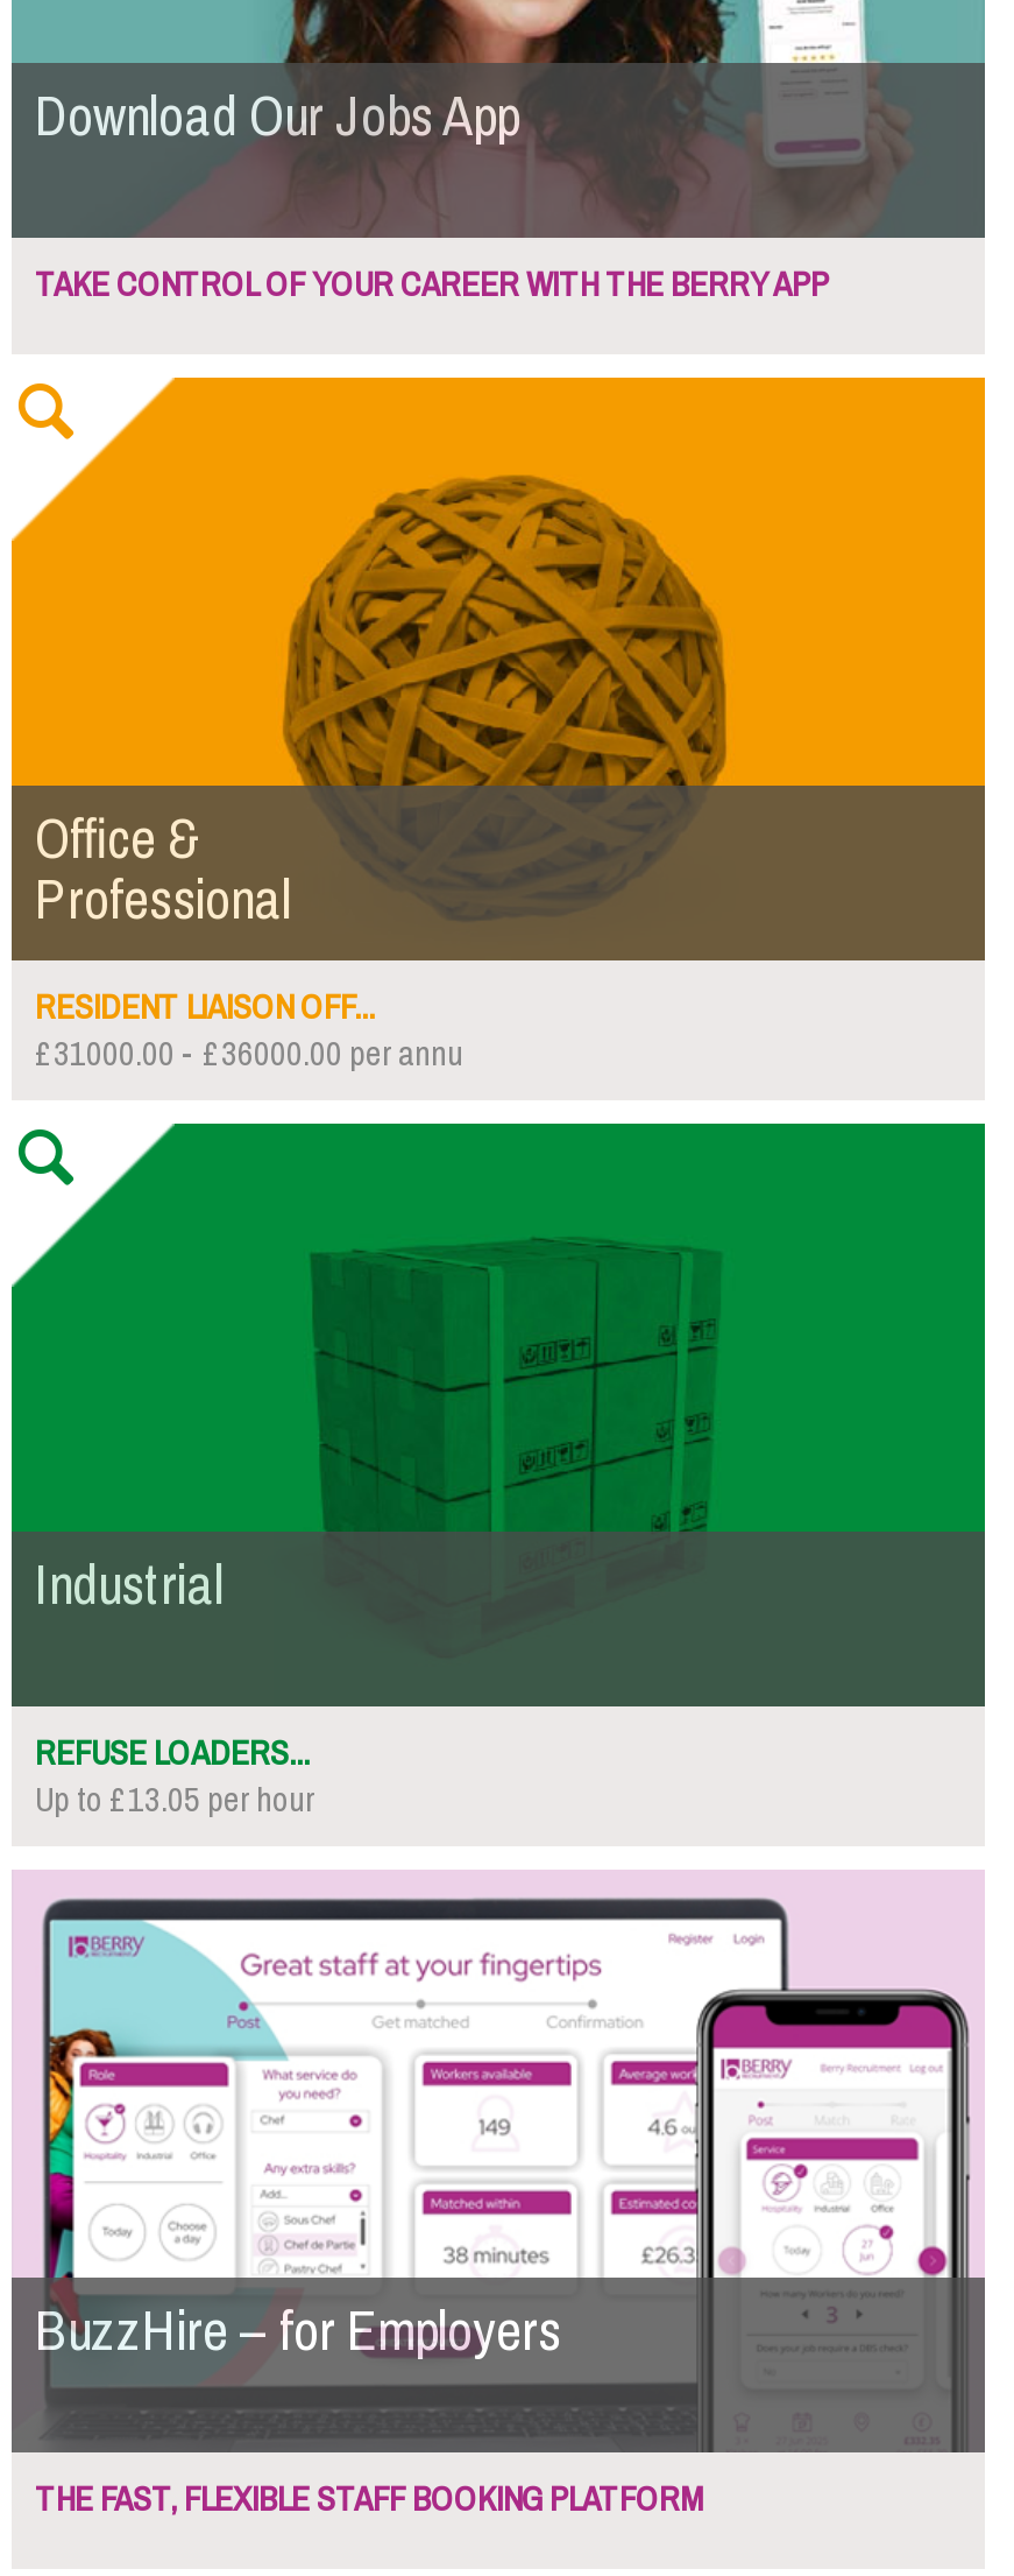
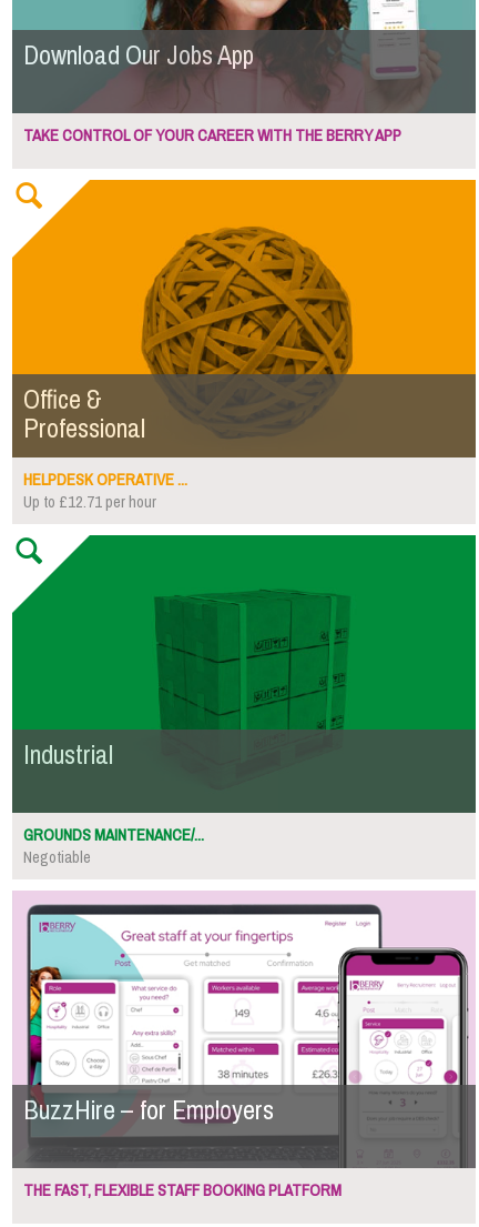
[35,974,463,1086] RESIDENT LIAISON OFF... | £31000.00 - £36000.00 per annu -> [23,464,187,517] HELPDESK OPERATIVE ... | Up to £12.71 per hour
[35,1720,314,1832] REFUSE LOADERS... | Up to £13.05 per hour -> [23,819,204,873] GROUNDS MAINTENANCE/... | Negotiable

